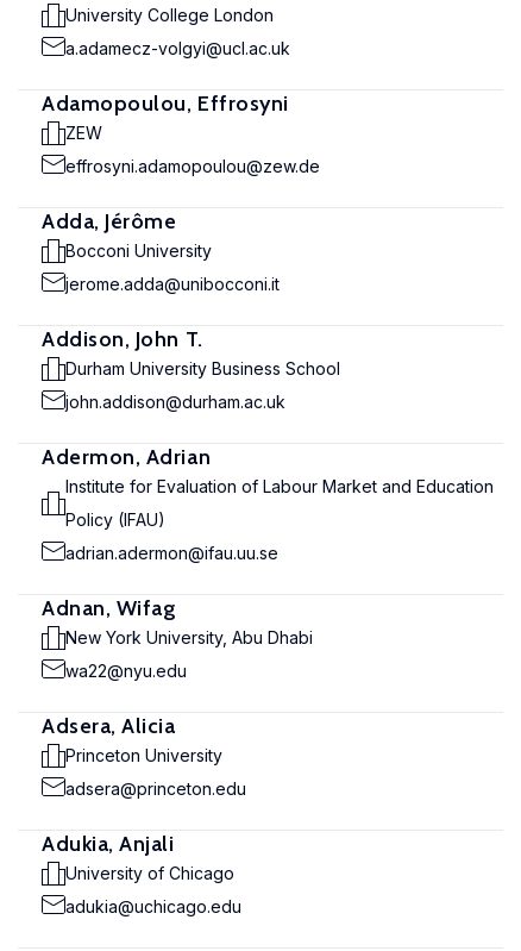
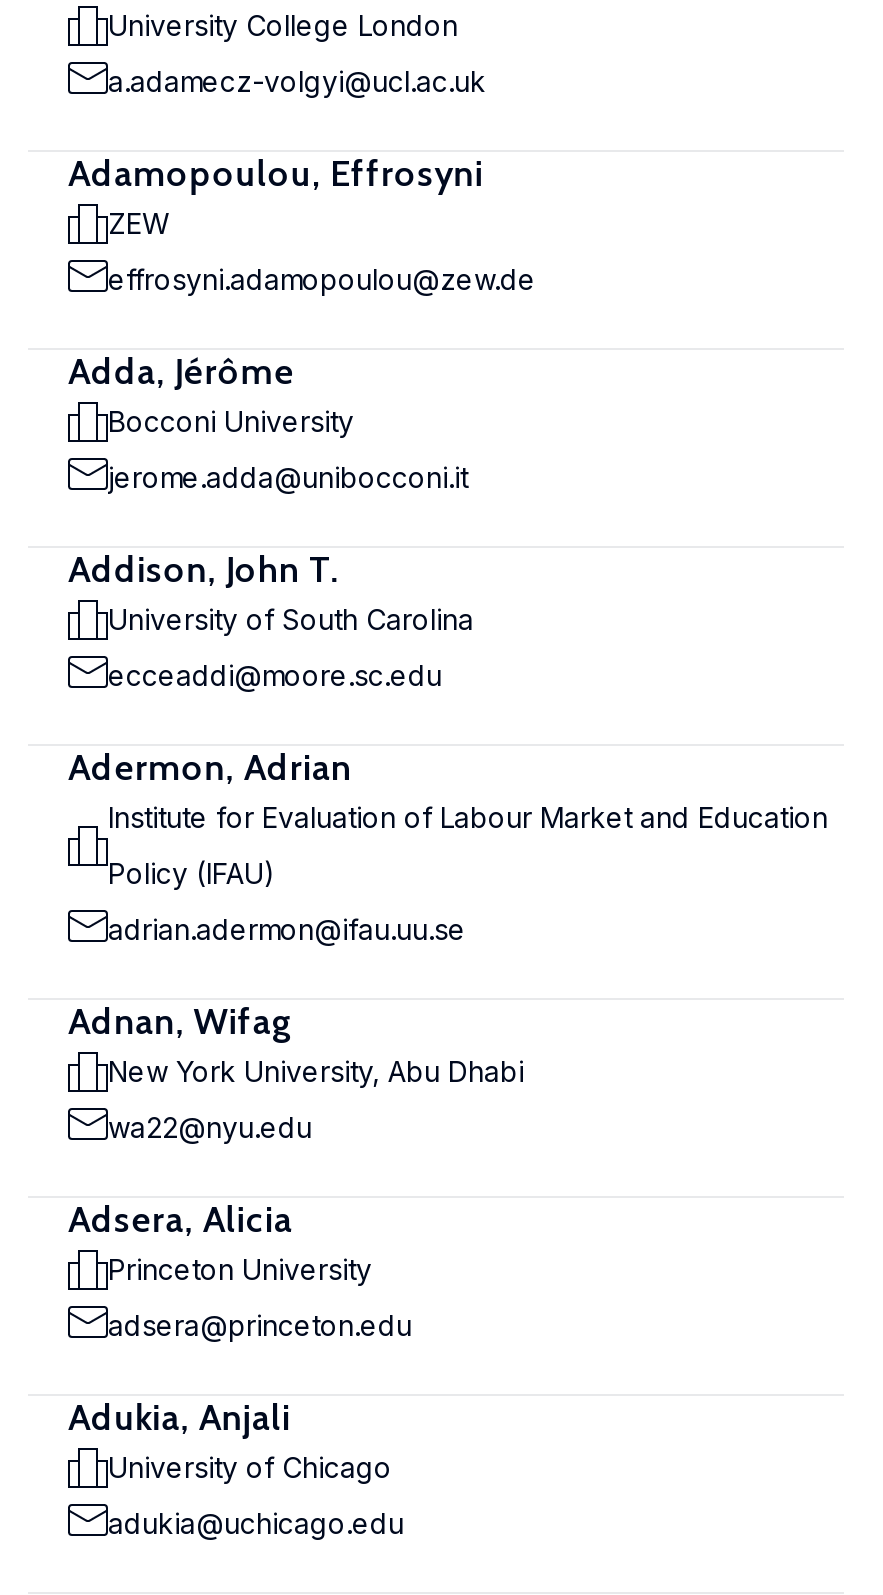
[65,358,340,378] Durham University Business School -> [108,602,474,636] University of South Carolina
[65,392,285,412] john.addison@durham.ac.uk -> [108,658,442,692] ecceaddi@moore.sc.edu

